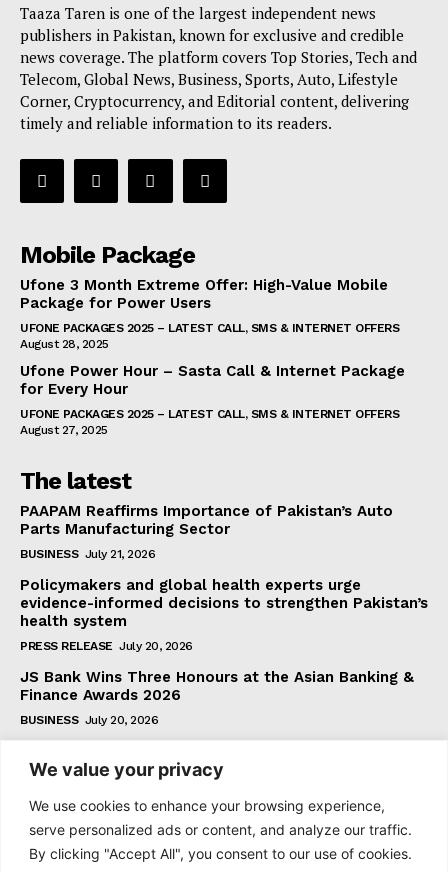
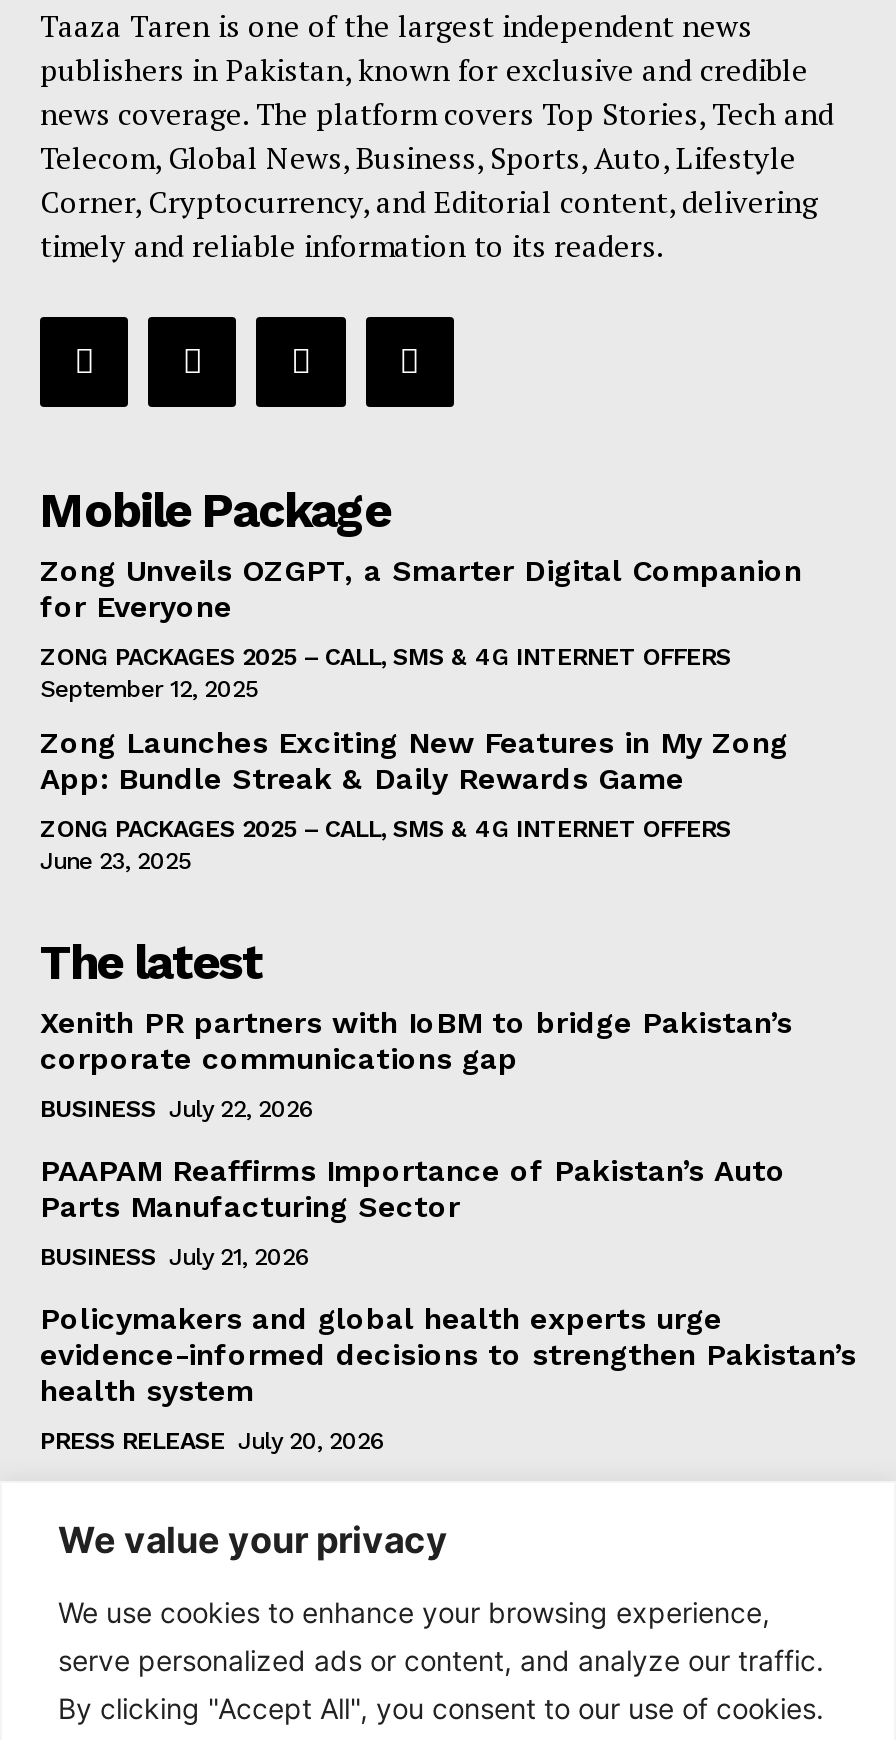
[20,276,388,312] Ufone 3 Month Extreme Offer: High-Value Mobile | Package for Power Users -> [40,552,802,624] Zong Unveils OZGPT, a Smarter Digital Companion | for Everyone
[20,321,399,351] UFONE PACKAGES 2025 – LATEST CALL, SMS & INTERNET OFFERS | August 28, 2025 -> [40,642,731,702] ZONG PACKAGES 2025 – CALL, SMS & 4G INTERNET OFFERS | September 12, 2025
[20,362,405,398] Ufone Power Hour – Sasta Call & Internet Package | for Every Hour -> [40,724,788,796] Zong Launches Exciting New Features in My Zong | App: Bundle Streak & Daily Rewards Game
[20,407,399,437] UFONE PACKAGES 2025 – LATEST CALL, SMS & INTERNET OFFERS | August 27, 2025 -> [40,814,731,874] ZONG PACKAGES 2025 – CALL, SMS & 4G INTERNET OFFERS | June 23, 2025
none -> [40,1004,792,1122] Xenith PR partners with IoBM to bridge Pakistan’s | corporate communications gap | BUSINESS July 22, 2026
moved [20,502,428,653] -> [40,1152,856,1454]: PAAPAM Reaffirms Importance of Pakistan’s Auto | Parts Manufacturing Sector | BUSINESS July 21, 2026 | Policymakers and global health experts urge | evidence-informed decisions to strengthen Pakistan’s | health system | PRESS RELEASE July 20, 2026
[20,668,414,727] JS Bank Wins Three Honours at the Asian Banking & | Finance Awards 2026 | BUSINESS July 20, 2026 -> none

